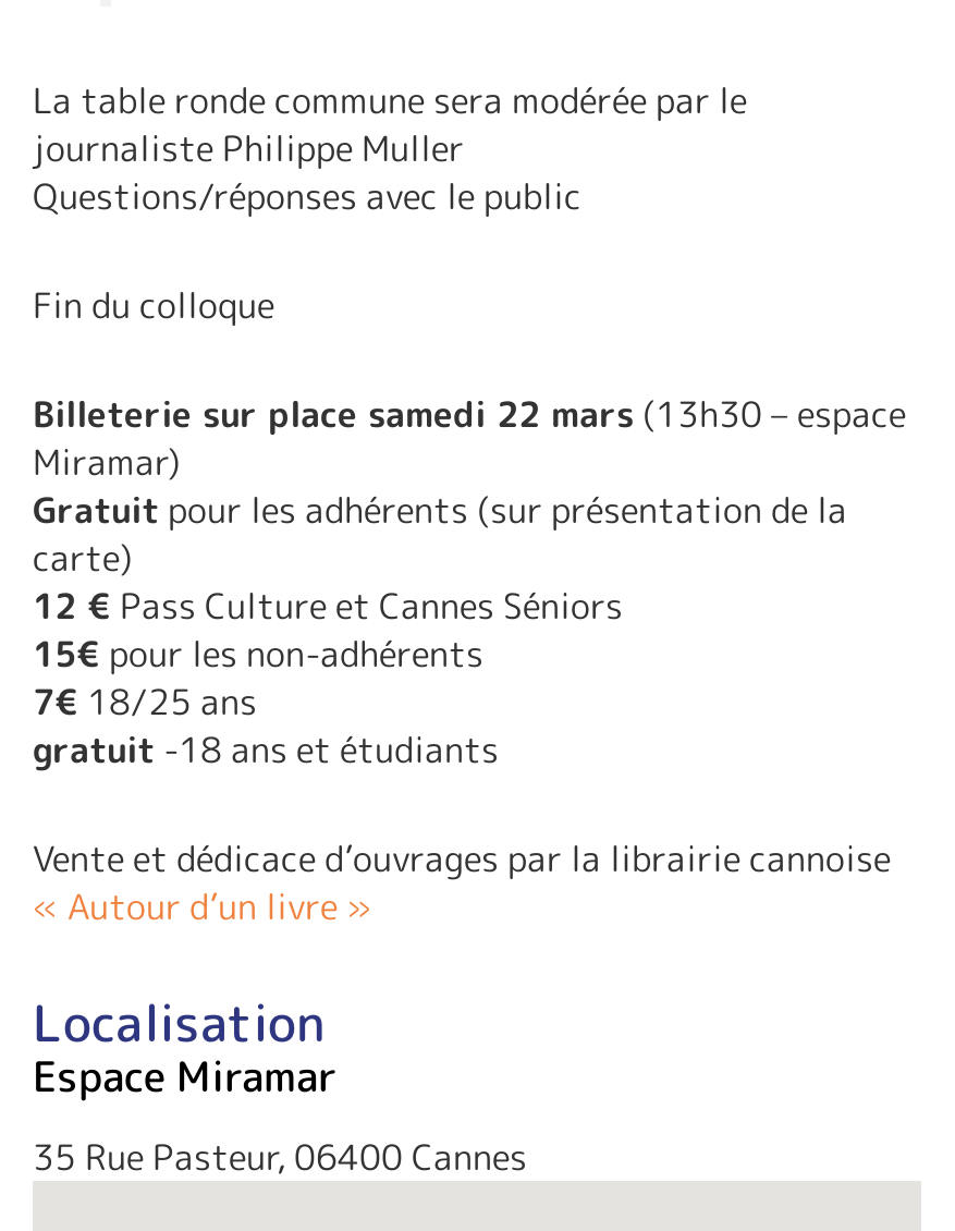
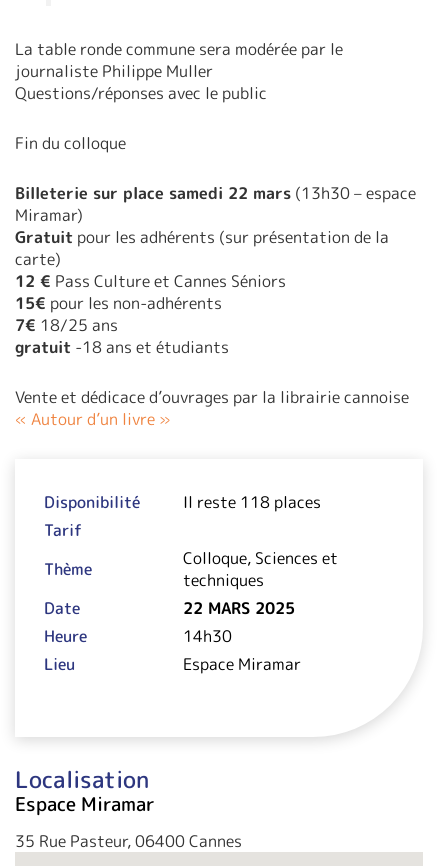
none -> [44,491,338,675] Disponibilité | Il reste 118 places | Tarif | Thème | Colloque, Sciences et | techniques | Date | 22 MARS 2025 | Heure | 14h30 | Lieu | Espace Miramar

